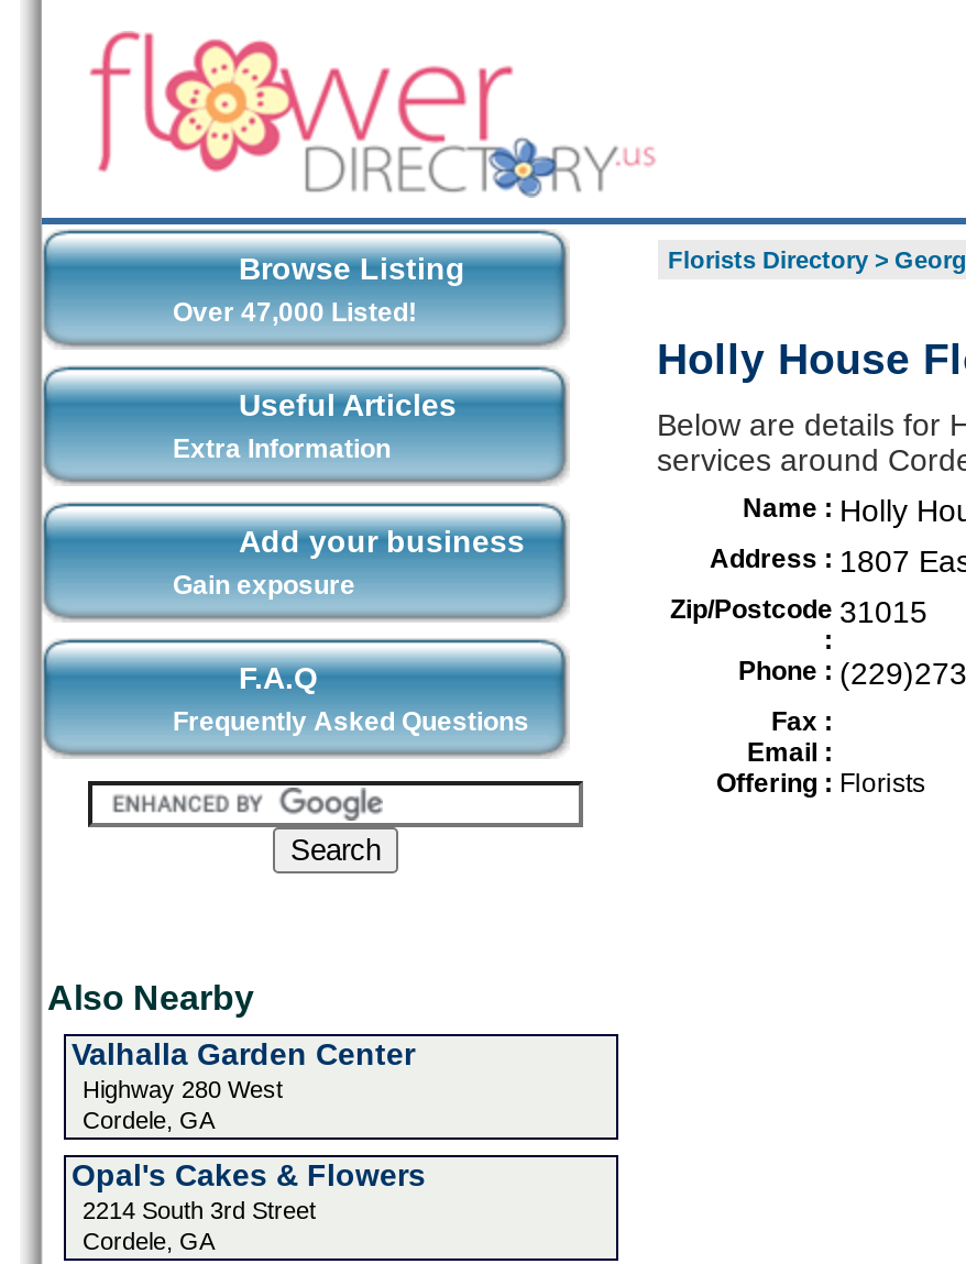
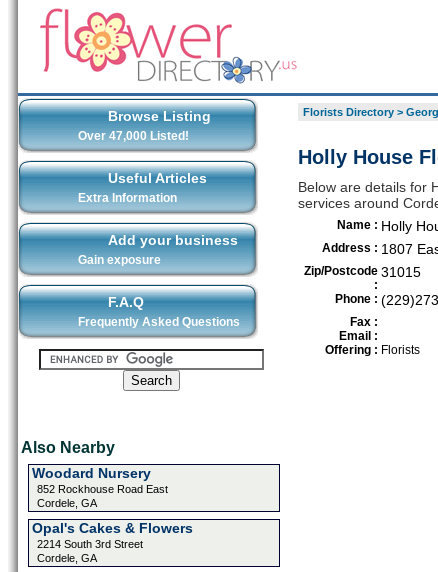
[72,1036,415,1102] Valhalla Garden Center | Highway 280 West -> [31,465,167,495] Woodard Nursery | 852 Rockhouse Road East

